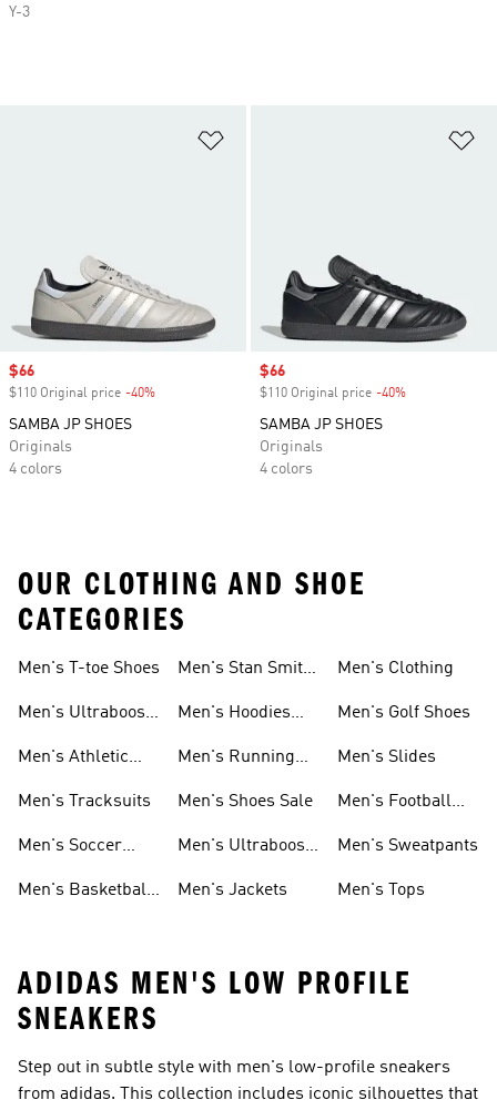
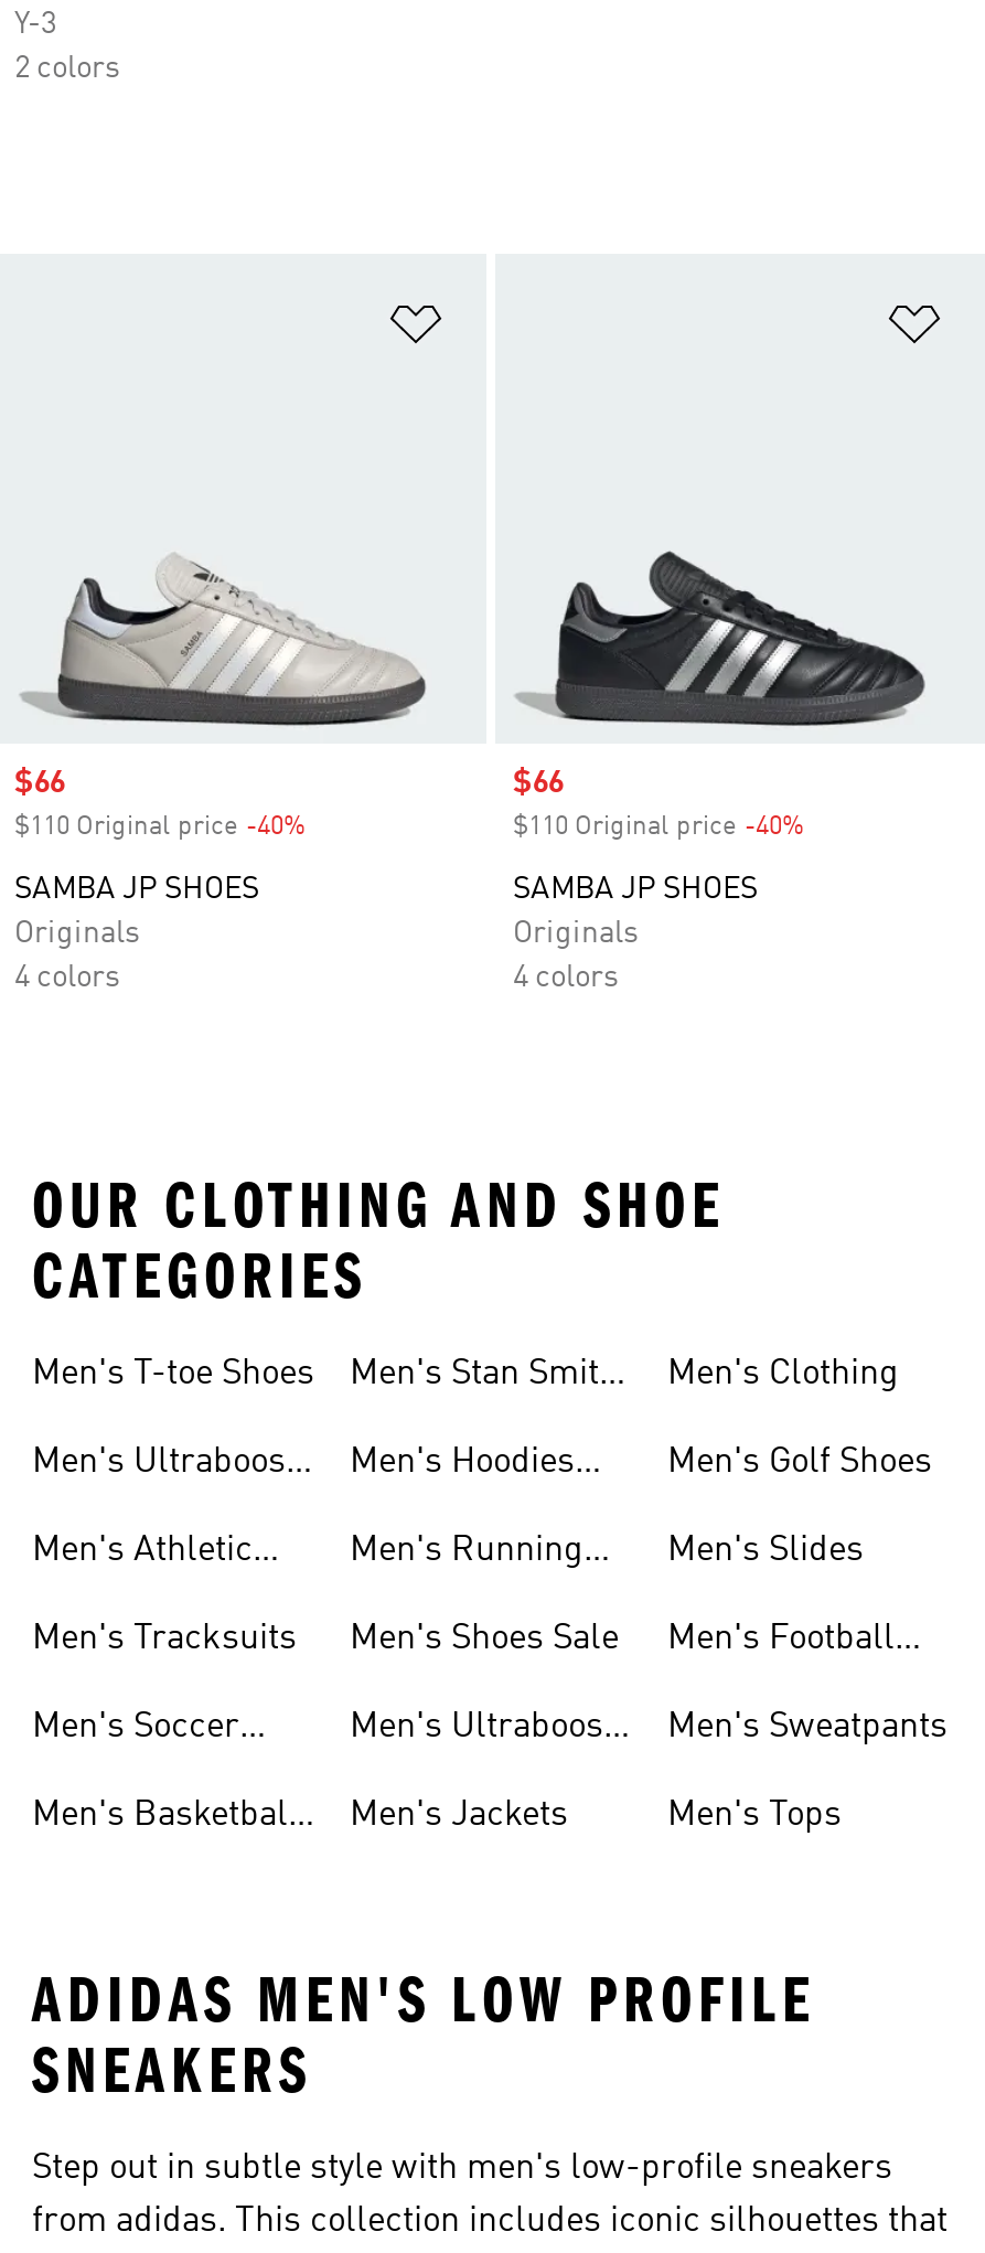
none -> [14,53,120,84] 2 colors

